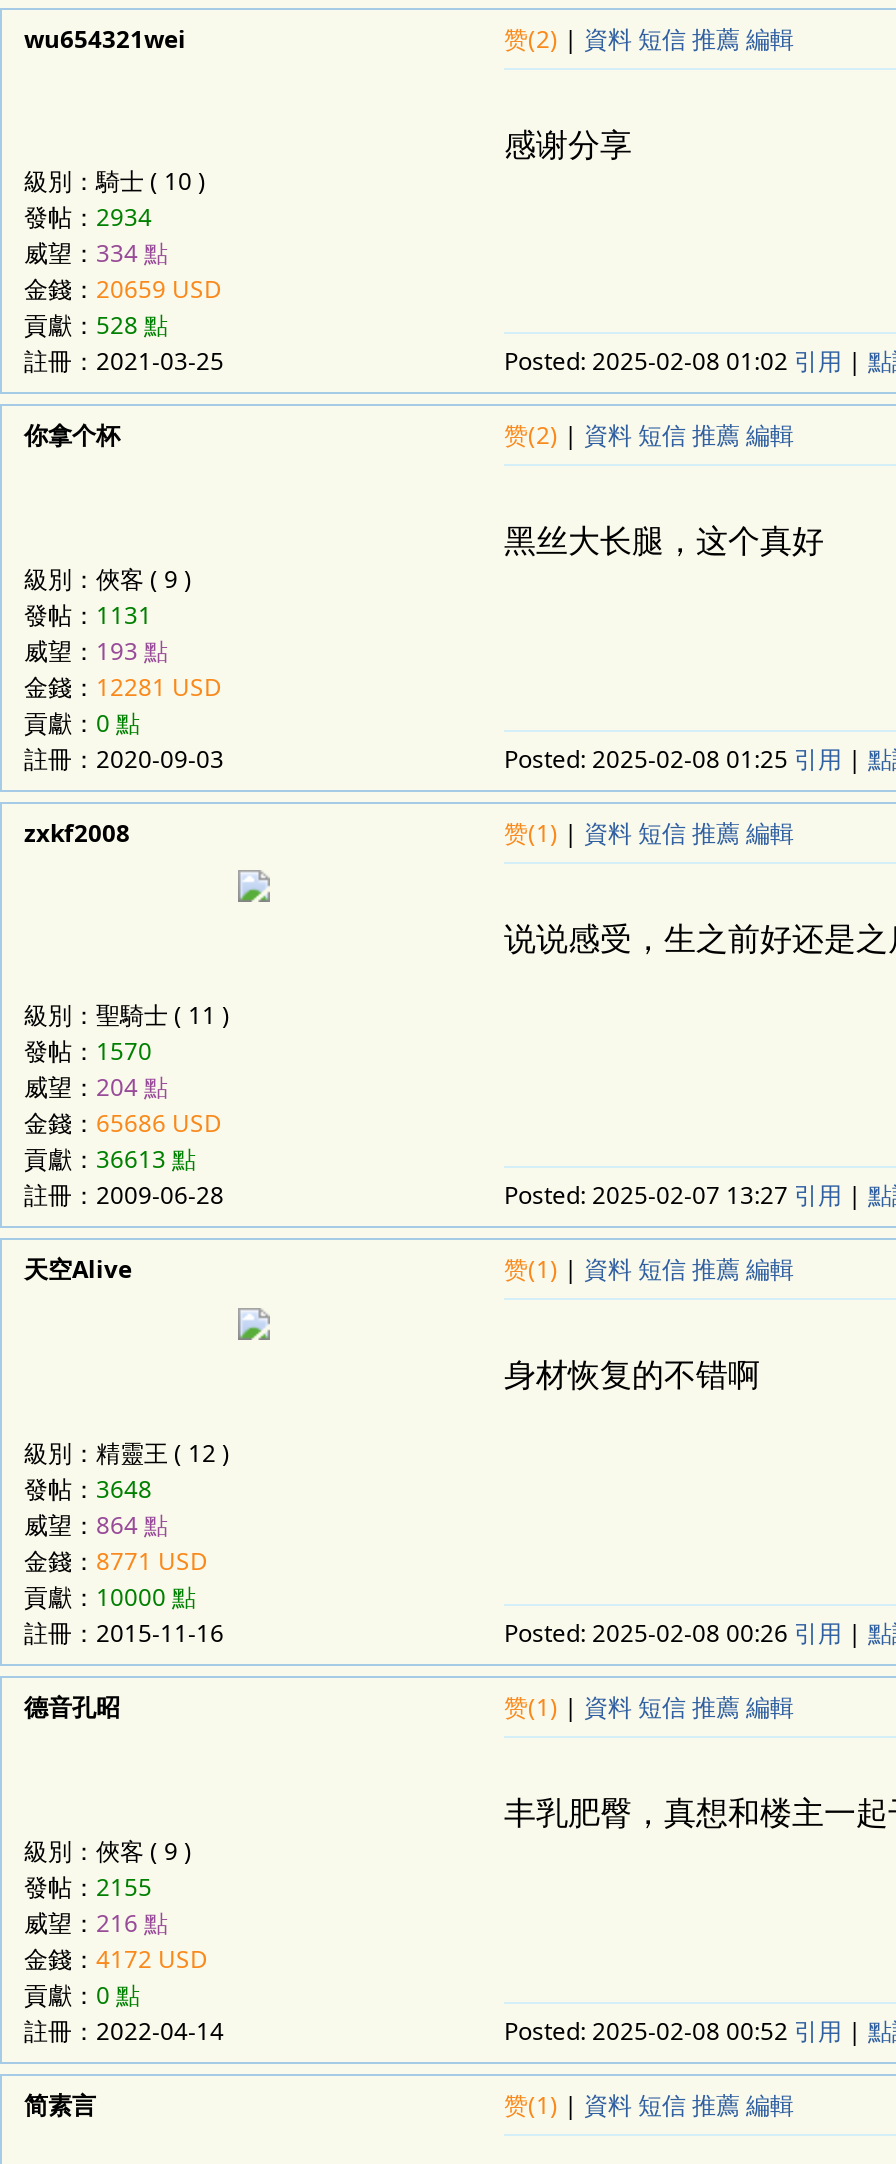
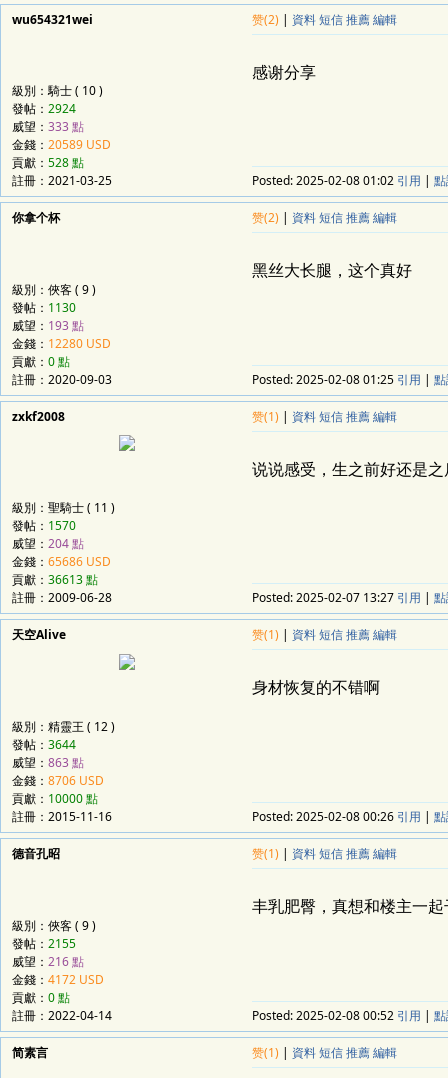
[24,200,152,234] 發帖：2934 -> [12,100,76,117] 發帖：2924
[24,236,168,270] 威望：334 點 -> [12,118,84,135] 威望：333 點
[24,272,222,306] 金錢：20659 USD -> [12,136,111,153] 金錢：20589 USD
[24,598,152,632] 發帖：1131 -> [12,299,76,316] 發帖：1130
[24,670,222,704] 金錢：12281 USD -> [12,335,111,352] 金錢：12280 USD
[24,1472,152,1506] 發帖：3648 -> [12,736,76,753] 發帖：3644
[24,1508,168,1542] 威望：864 點 -> [12,754,84,771] 威望：863 點
[24,1544,208,1578] 金錢：8771 USD -> [12,772,104,789] 金錢：8706 USD

